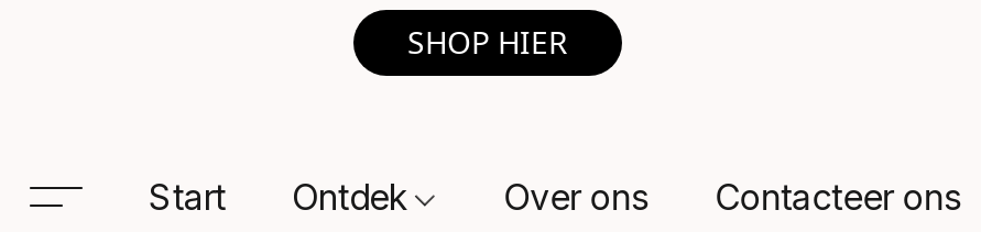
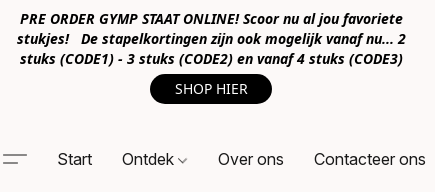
none -> [16,9,405,68] PRE ORDER GYMP STAAT ONLINE! Scoor nu al jou favoriete | stukjes! De stapelkortingen zijn ook mogelijk vanaf nu... 2 | stuks (CODE1) - 3 stuks (CODE2) en vanaf 4 stuks (CODE3)

